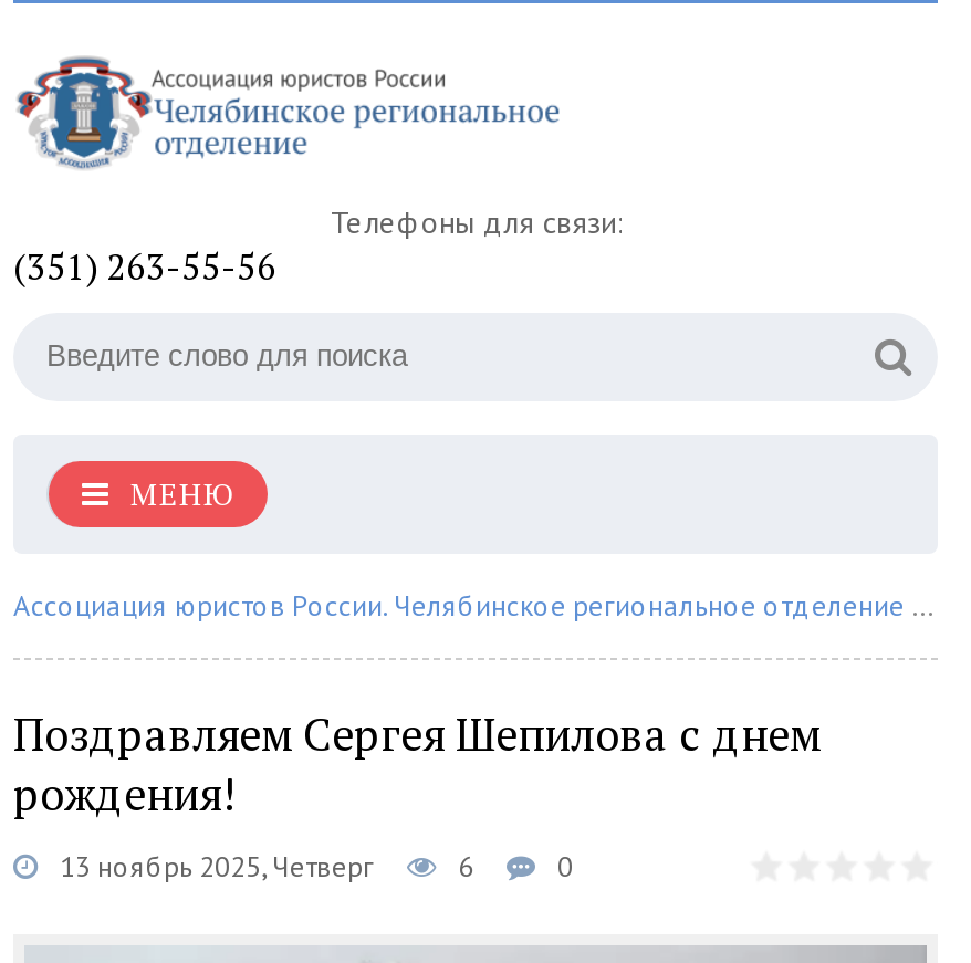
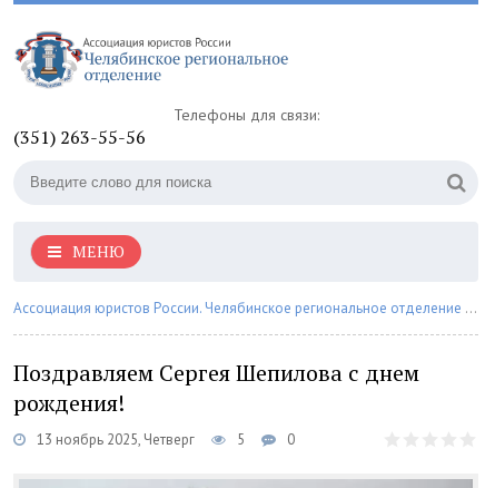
[458,848,473,886] 6 -> [237,430,245,449] 5

